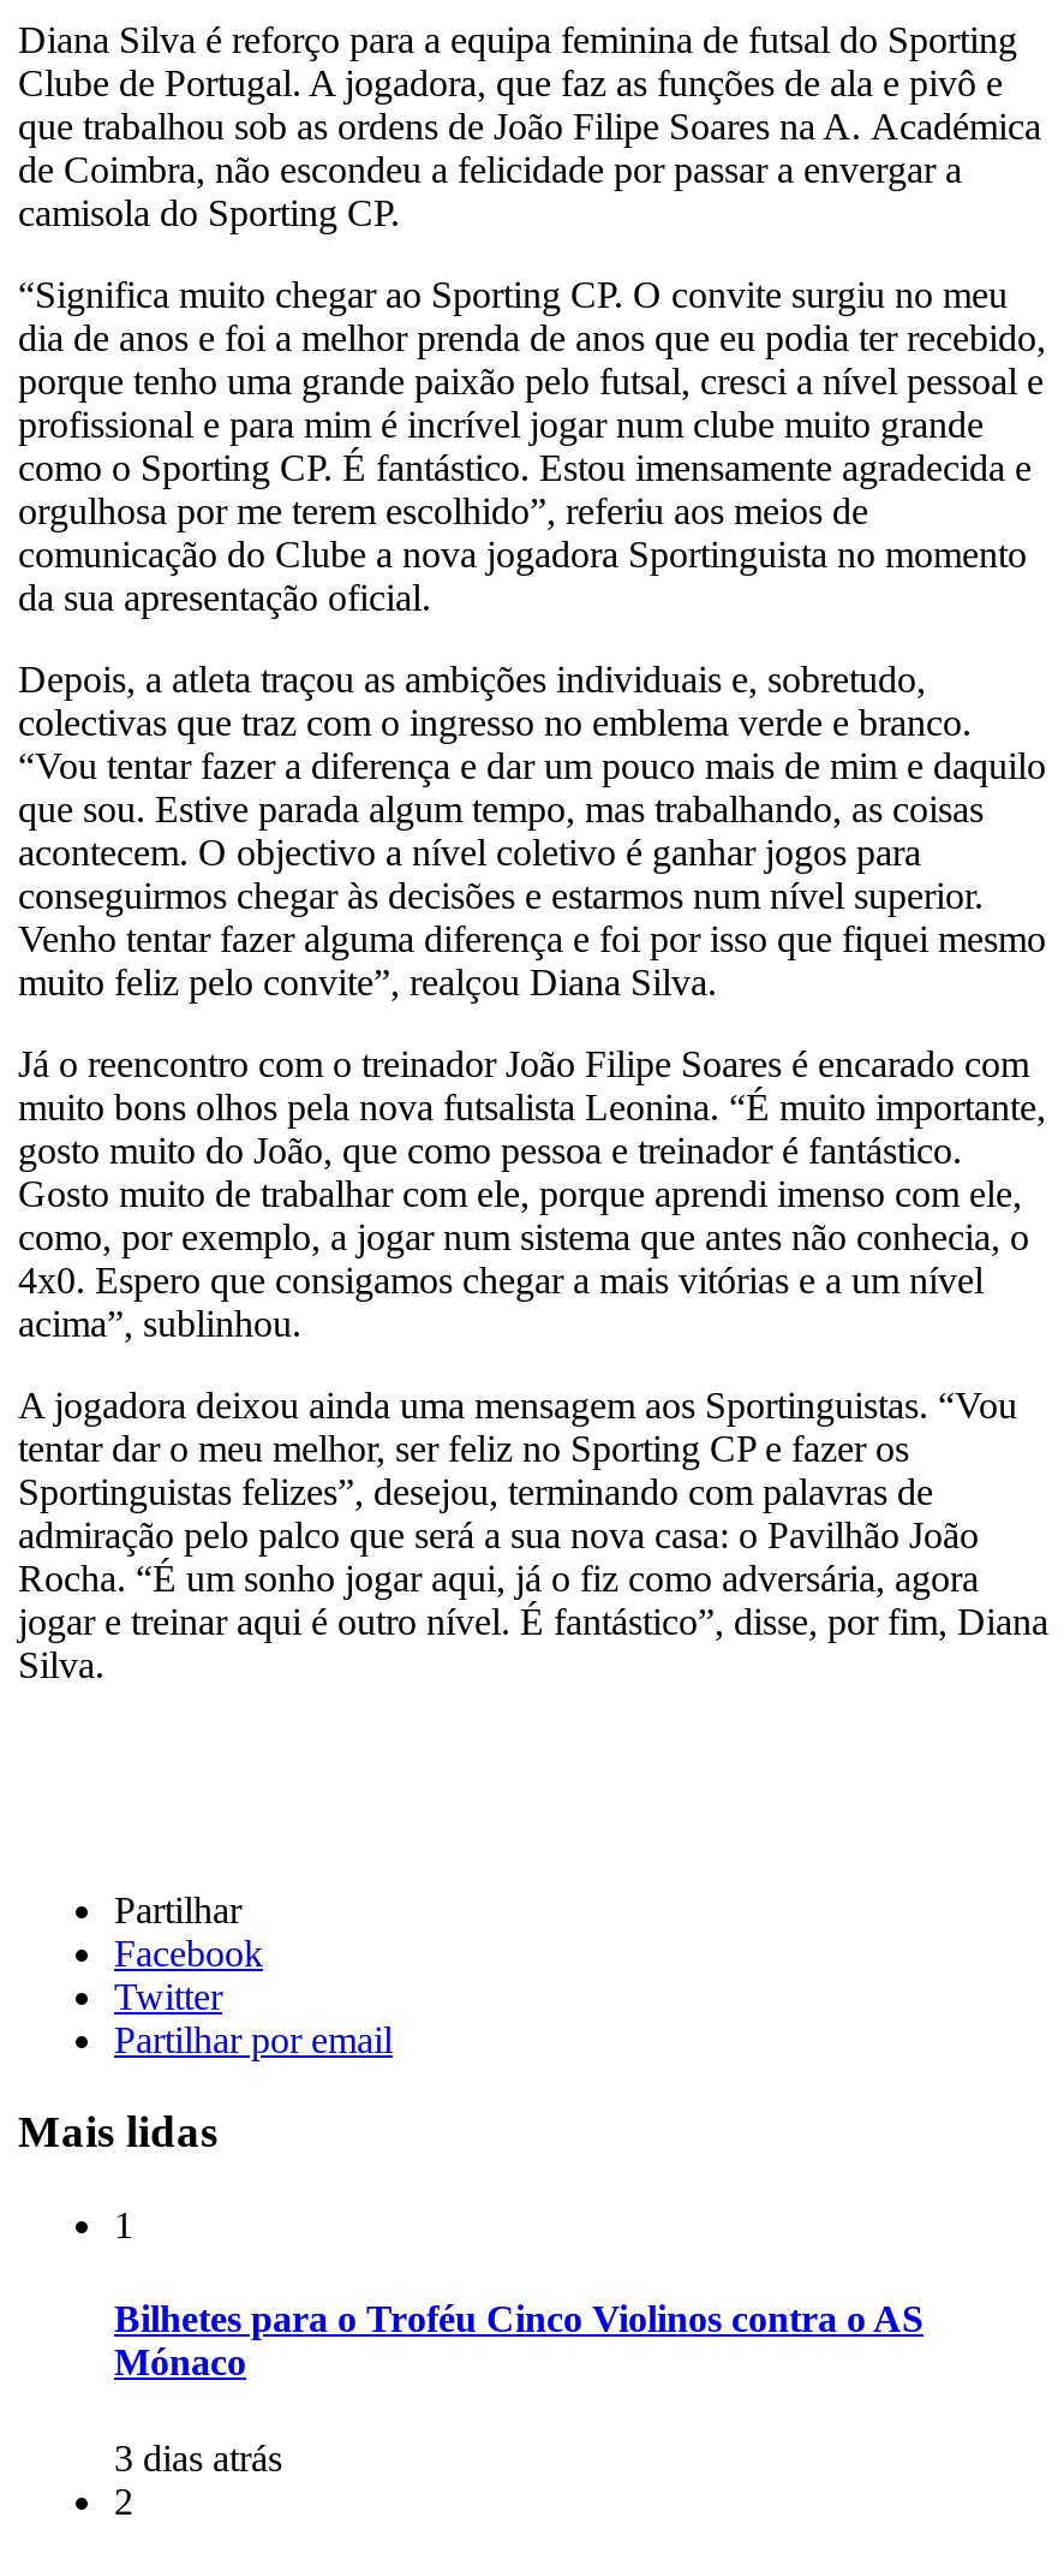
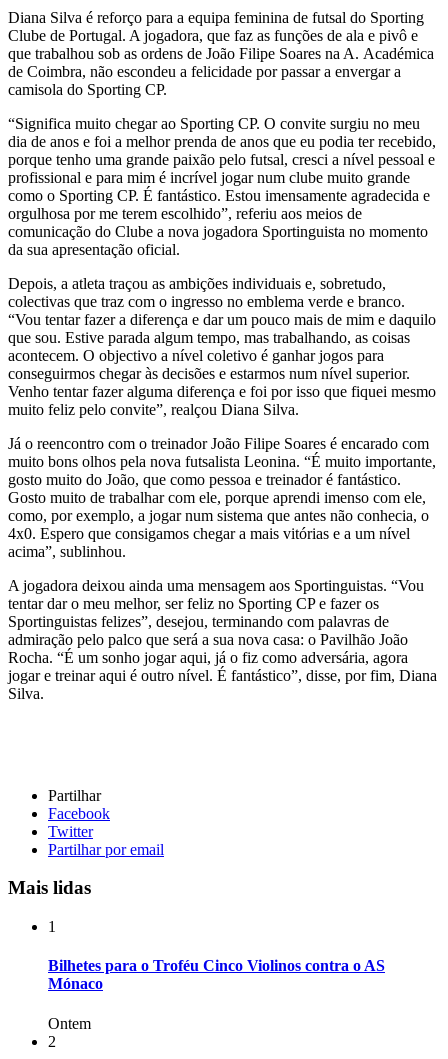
[114,2437,282,2478] 3 dias atrás -> [48,1015,91,1032] Ontem

